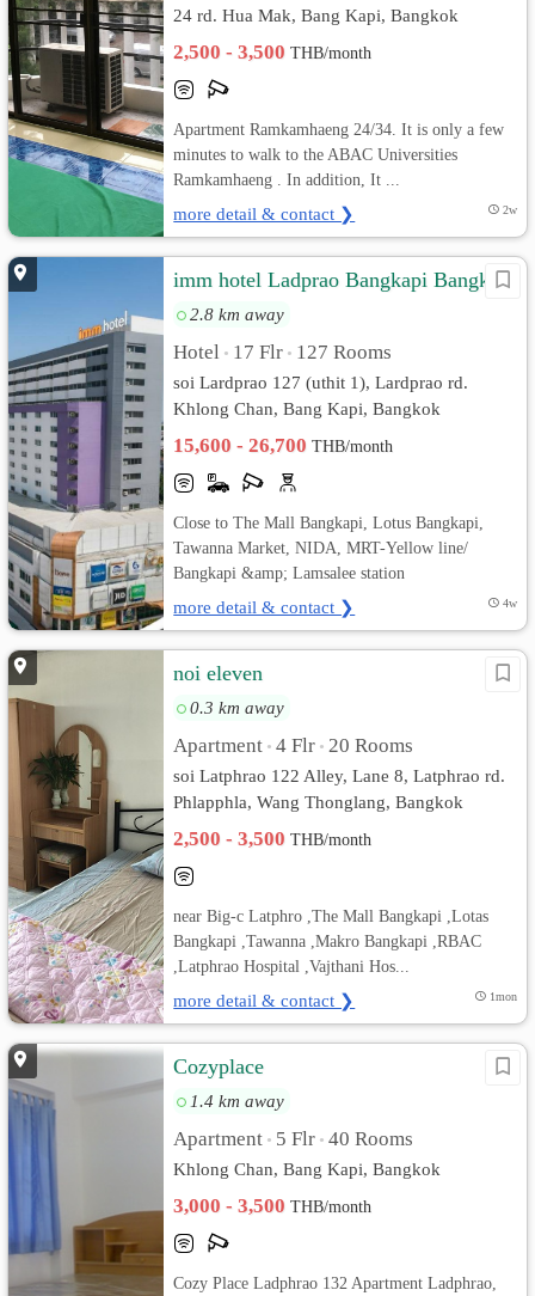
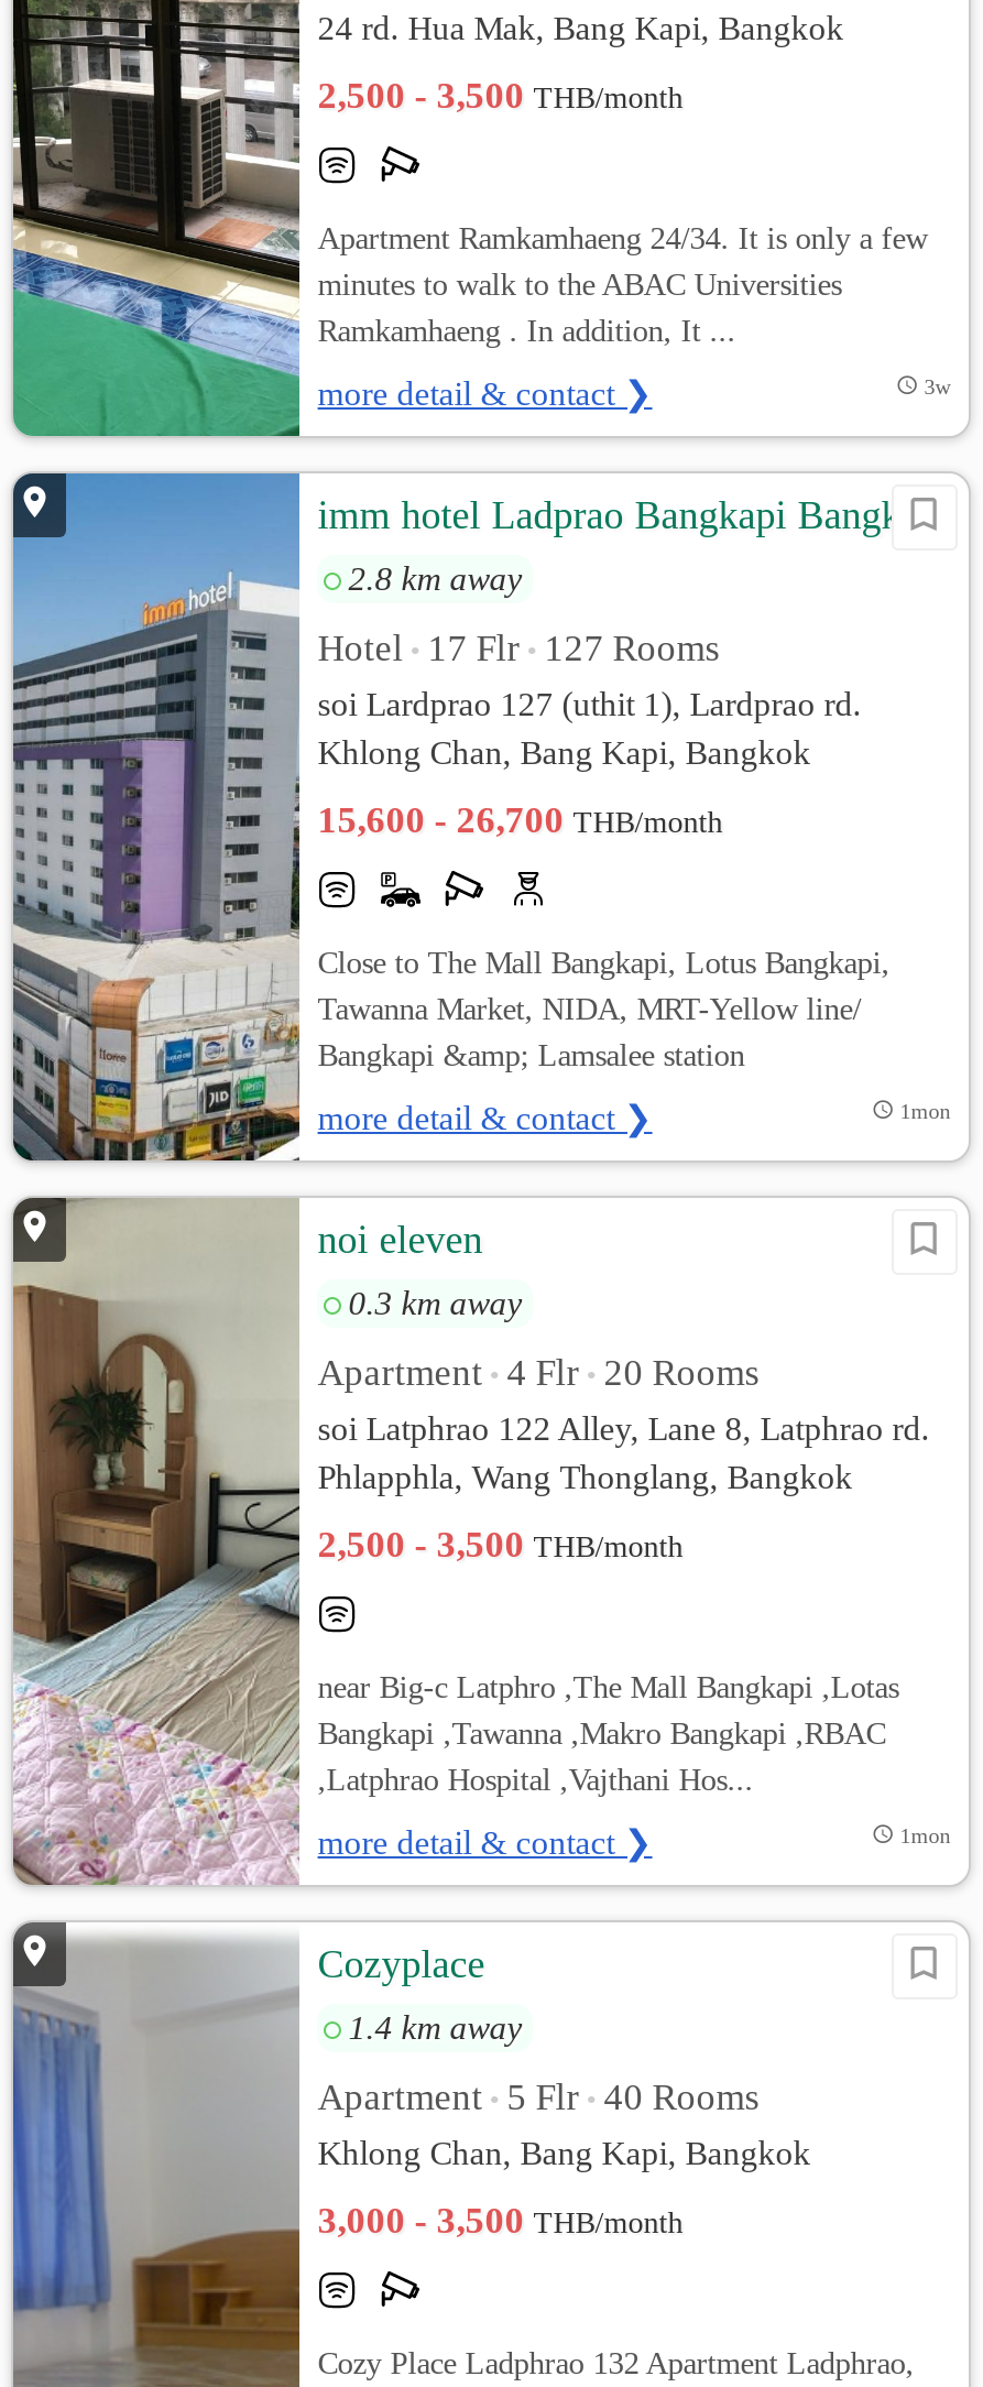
[502,203,517,216] 2w -> [924,374,950,399] 3w
[502,597,517,610] 4w -> [900,1099,950,1123] 1mon

